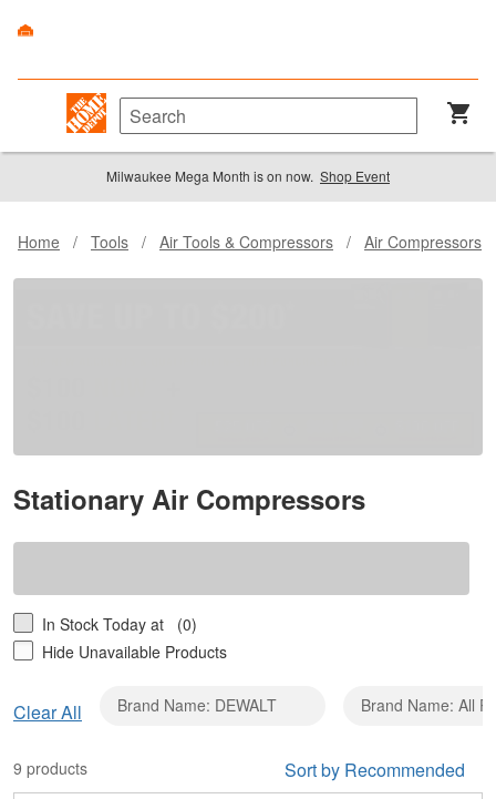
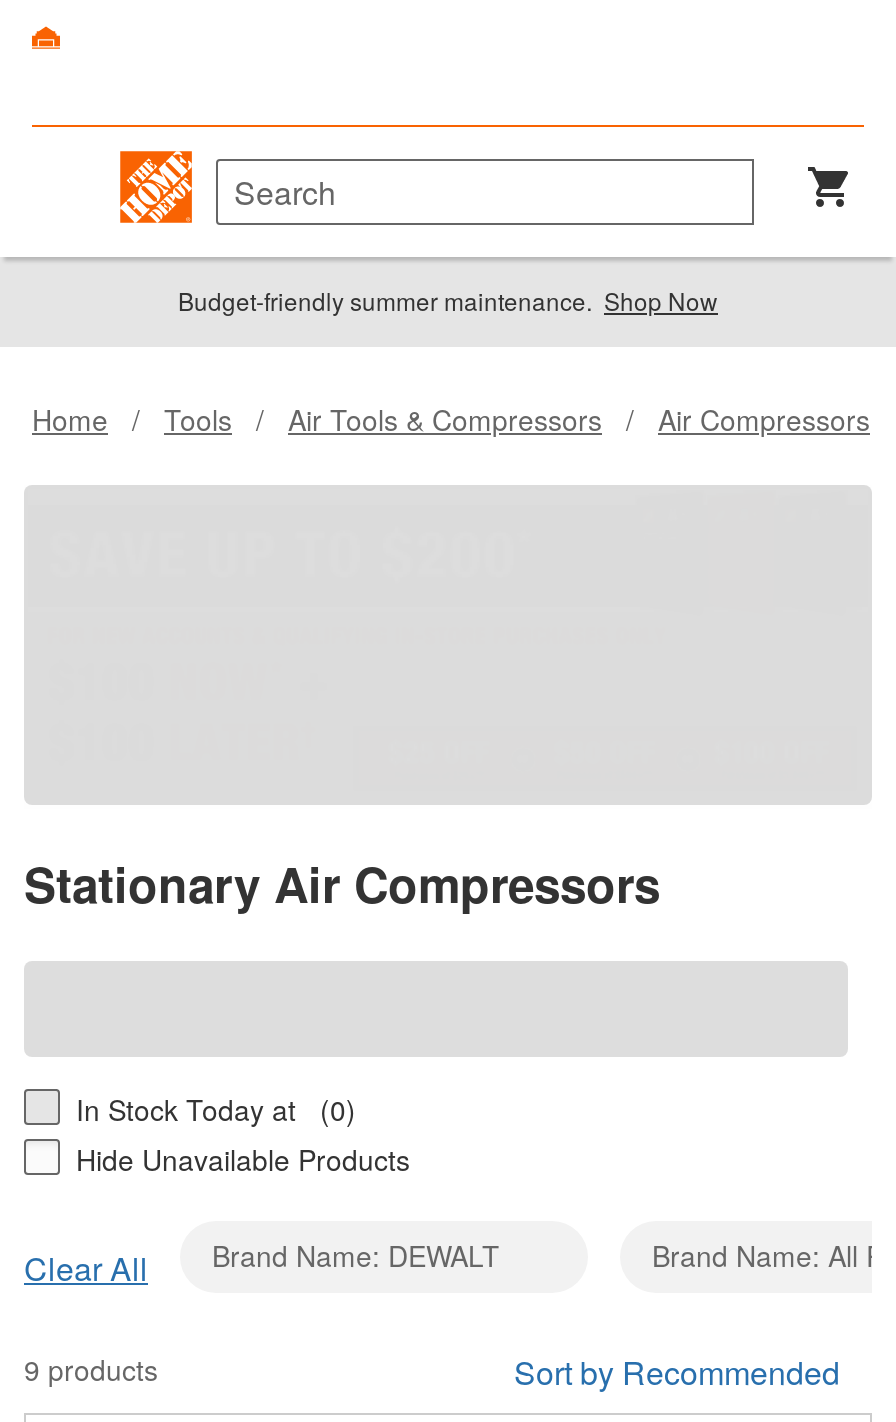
[106,167,390,186] Milwaukee Mega Month is on now. Shop Event -> [178,284,718,318] Budget-friendly summer maintenance. Shop Now

